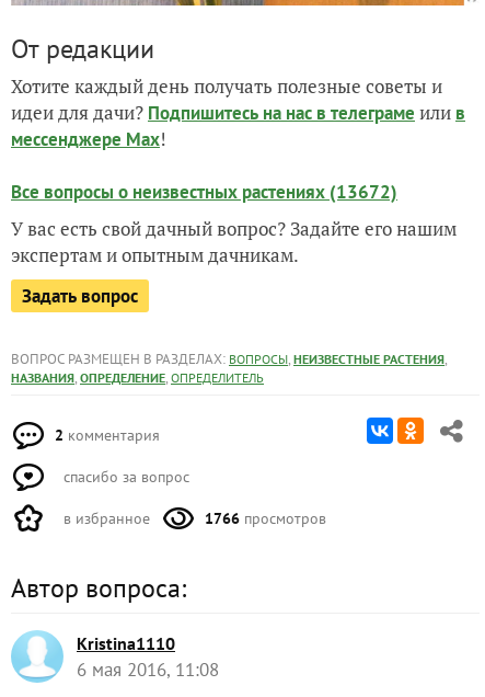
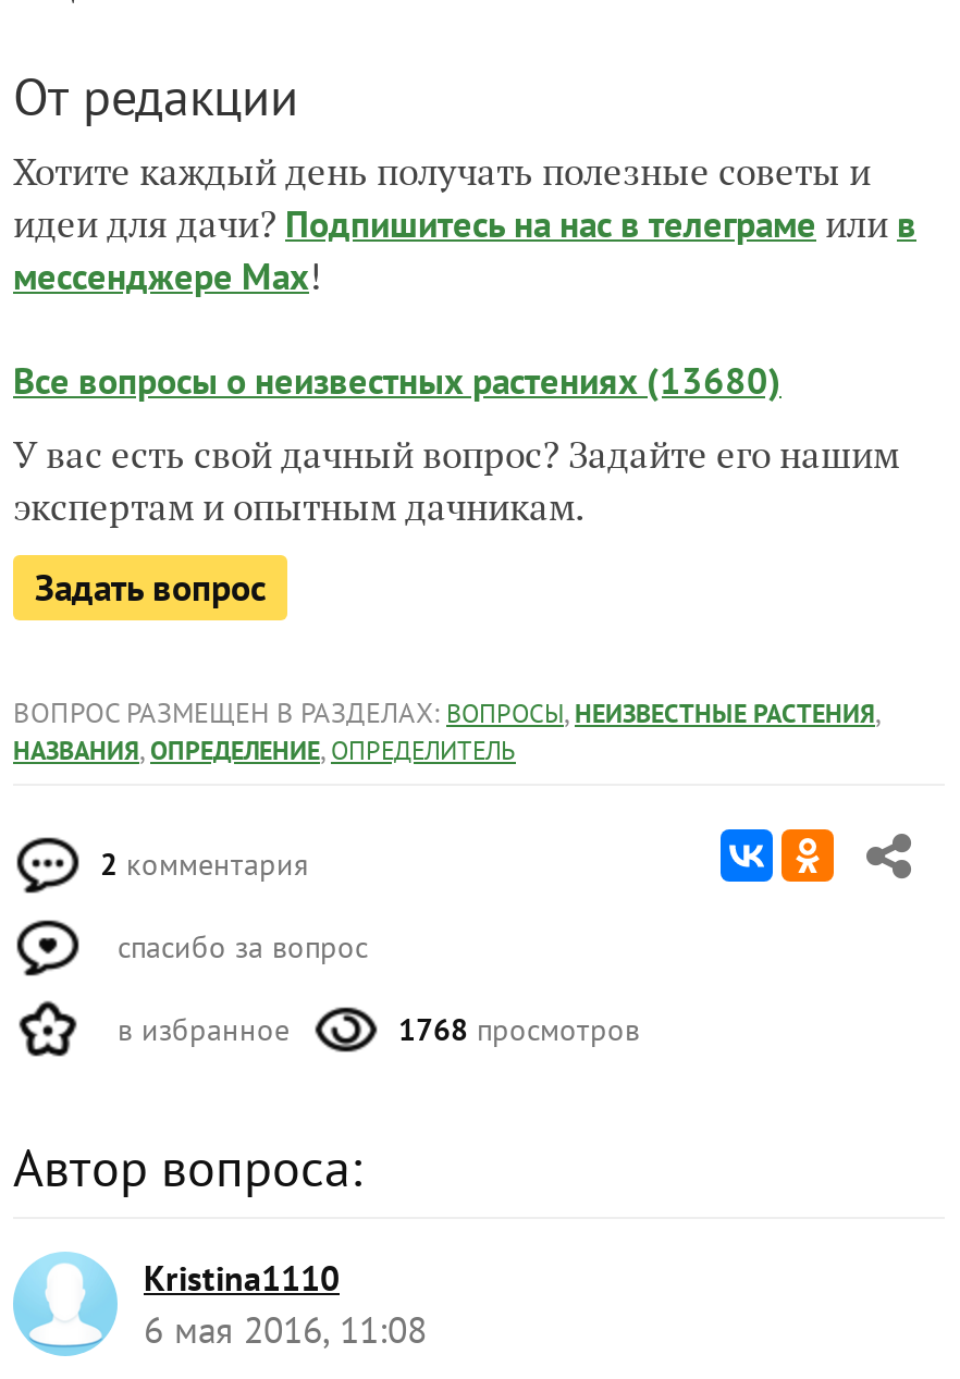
[11,180,397,204] Все вопросы о неизвестных растениях (13672) -> [13,357,781,404] Все вопросы о неизвестных растениях (13680)
[205,508,326,528] 1766 просмотров -> [398,1010,640,1049] 1768 просмотров

